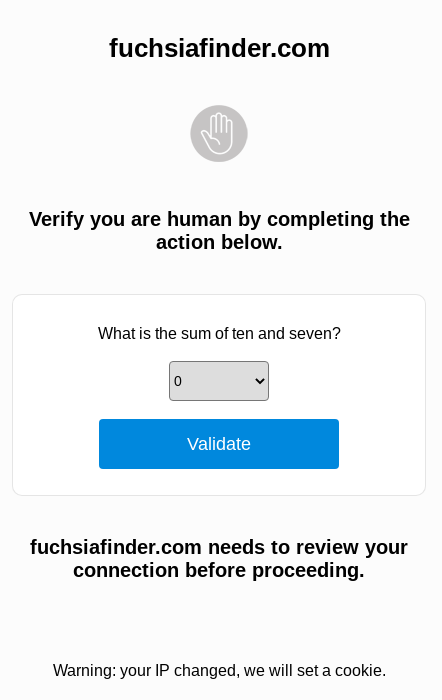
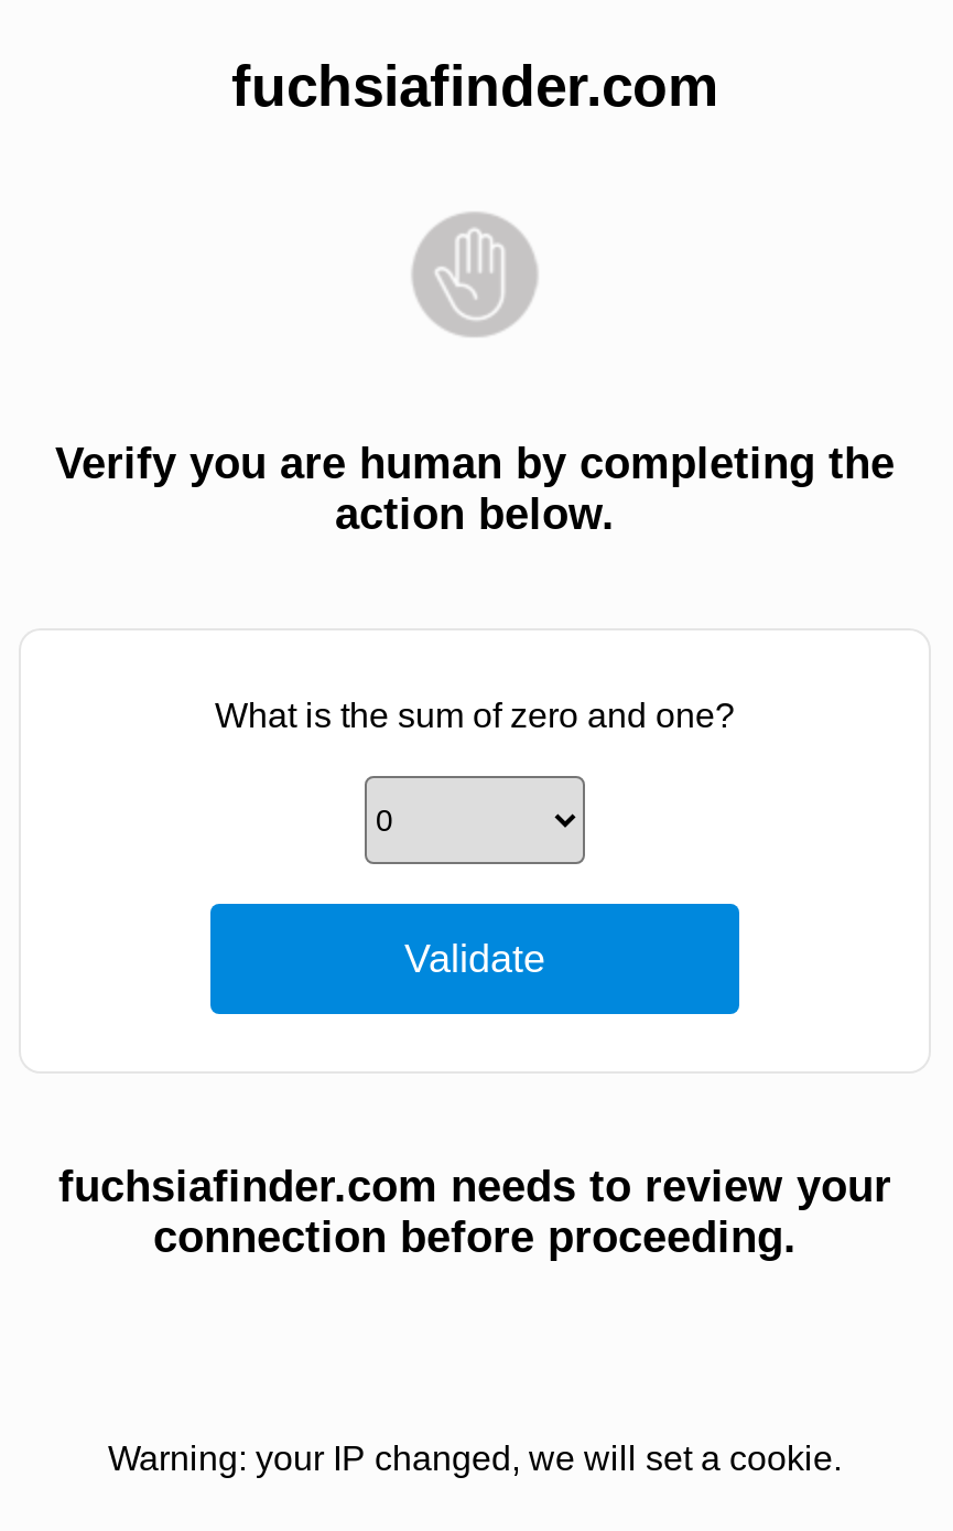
[97,325,340,342] What is the sum of ten and seven? -> [215,697,735,734] What is the sum of zero and one?

